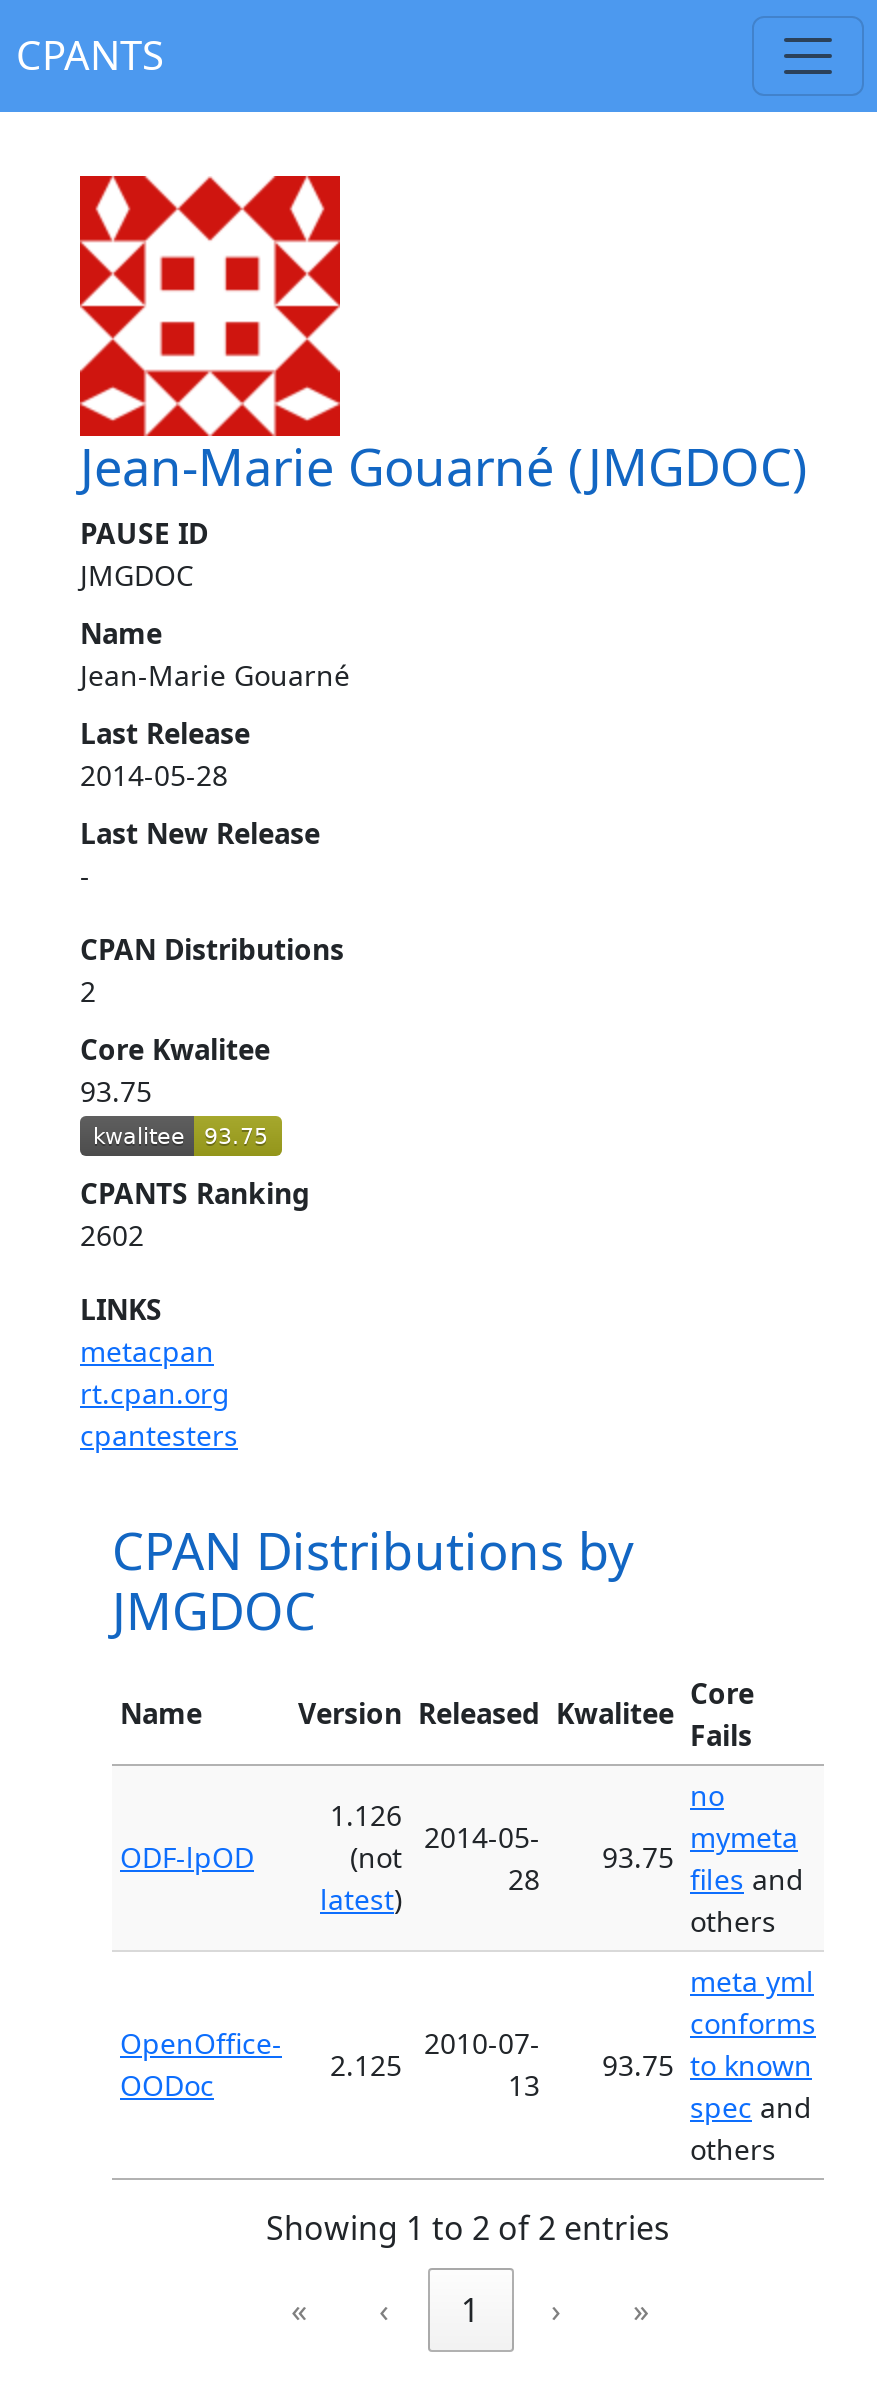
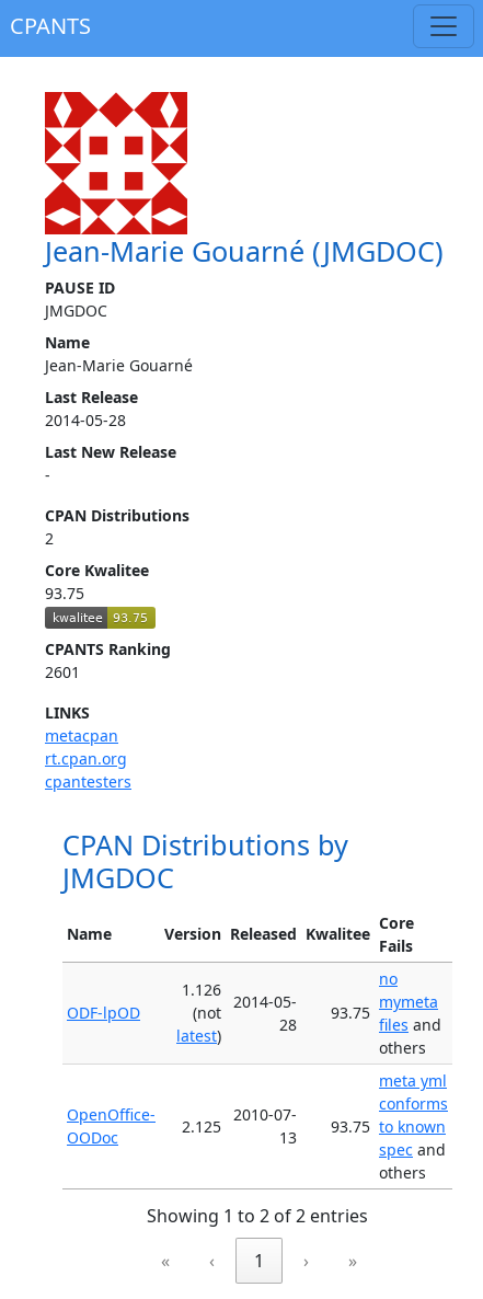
[80,1216,144,1254] 2602 -> [45,662,80,683] 2601

